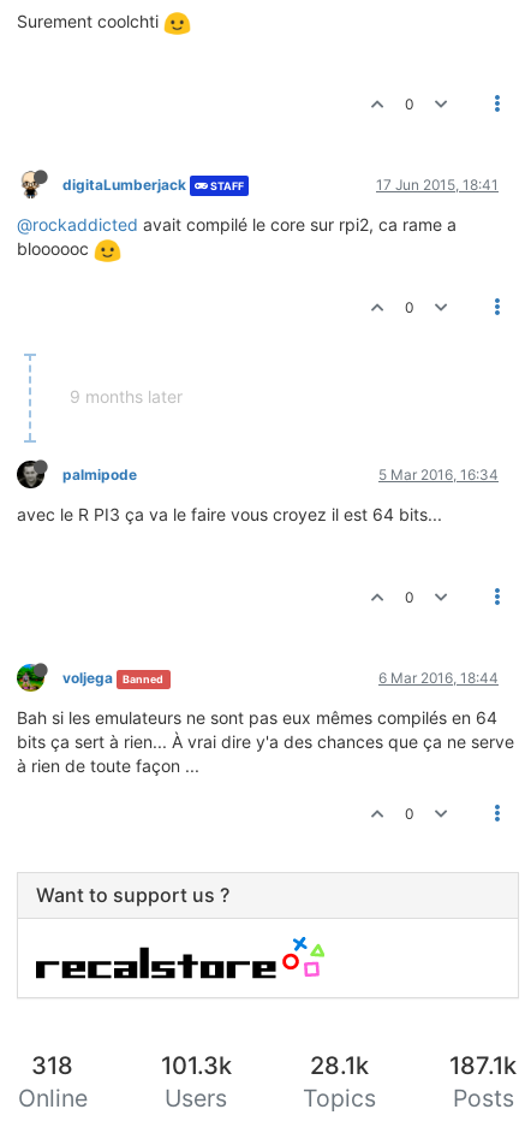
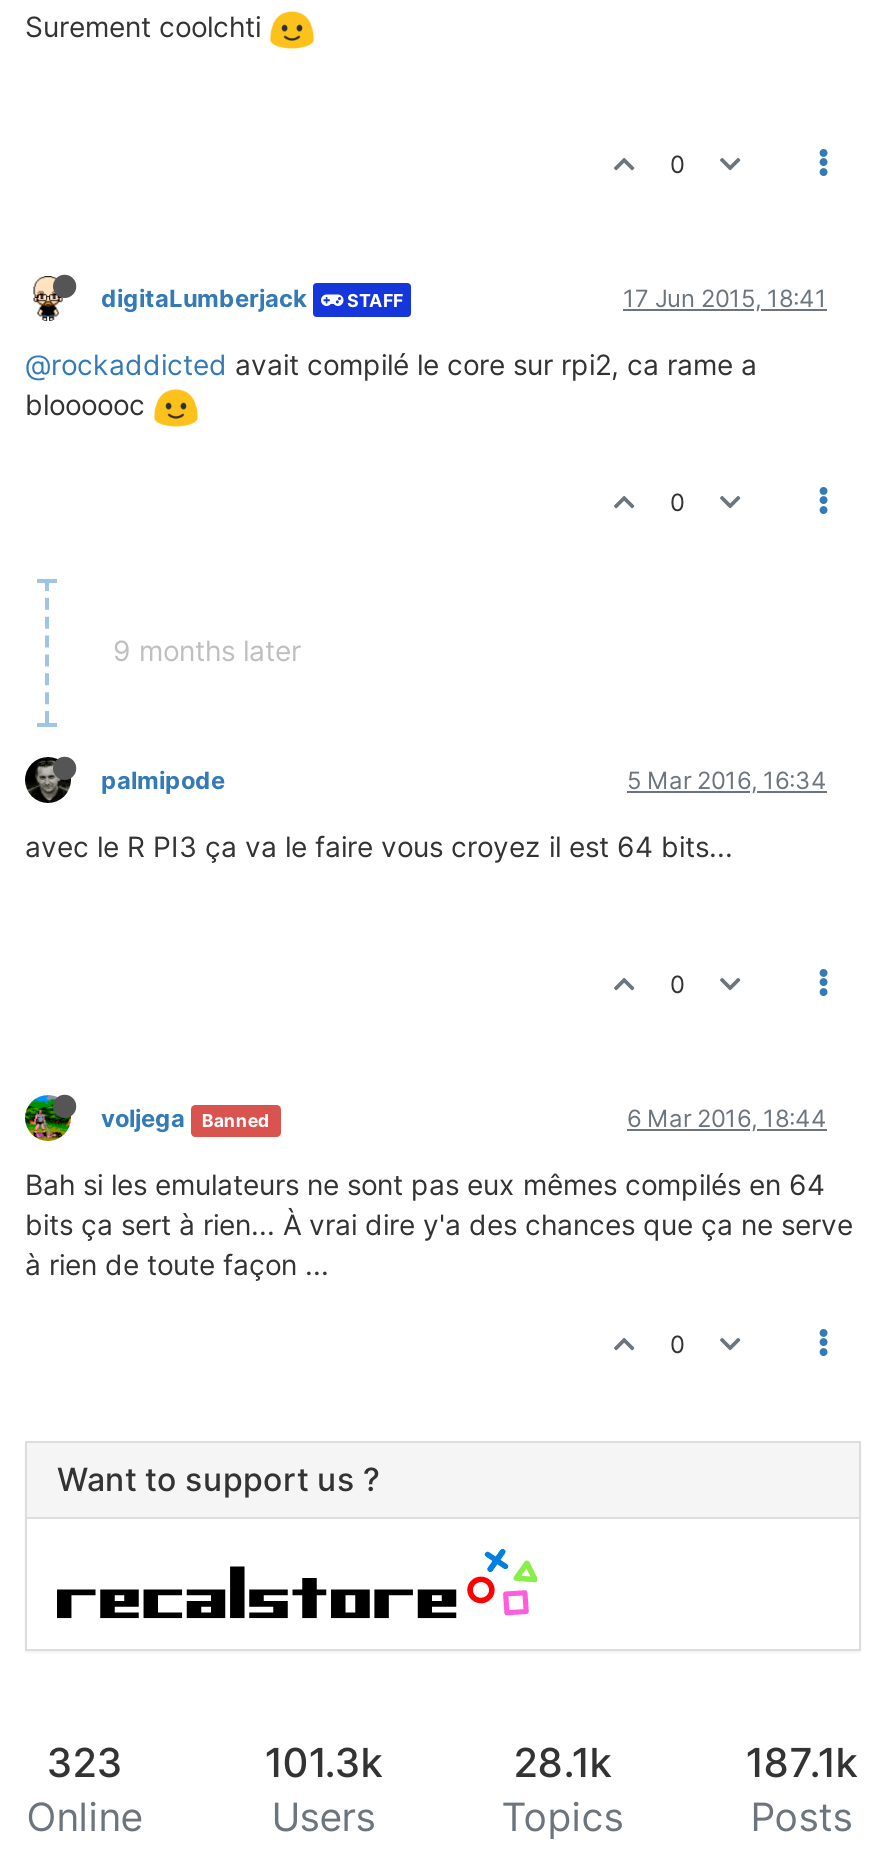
[31,1052,74,1081] 318 -> [47,1740,123,1788] 323

